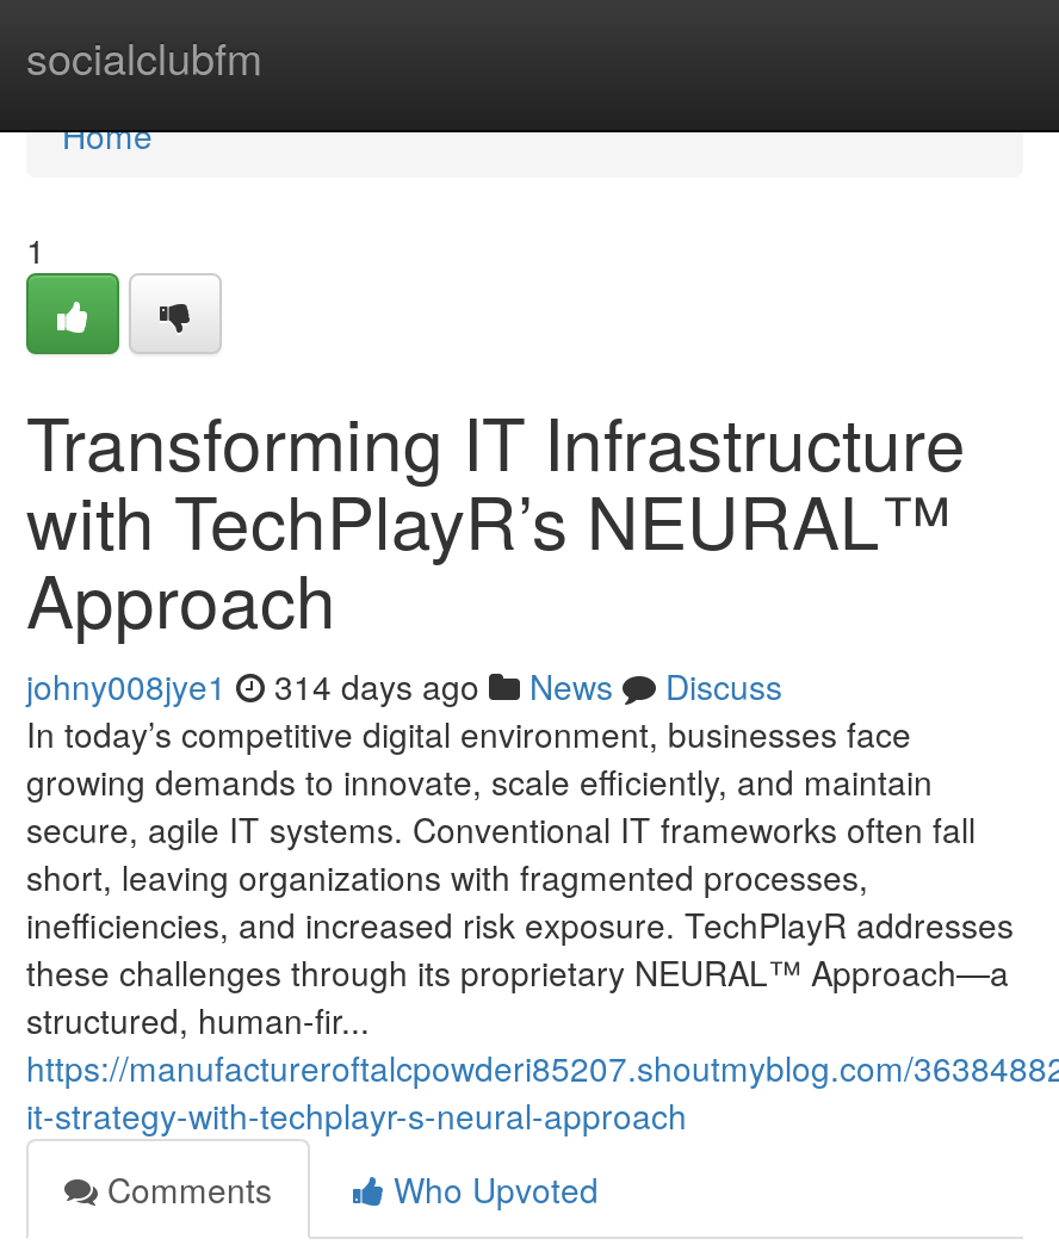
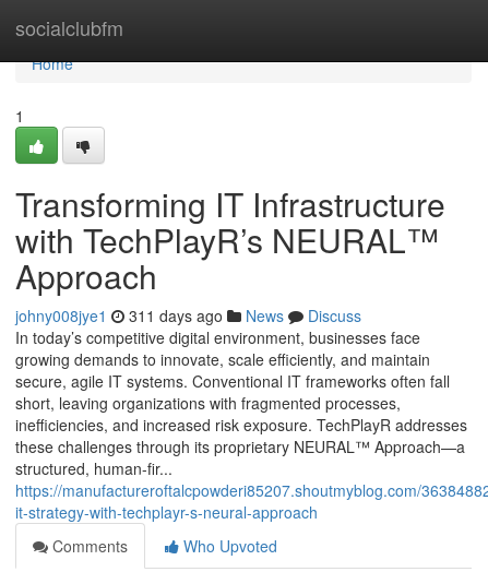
[26,662,782,710] johny008jye1 314 days ago News Discuss -> [15,305,361,326] johny008jye1 311 days ago News Discuss

